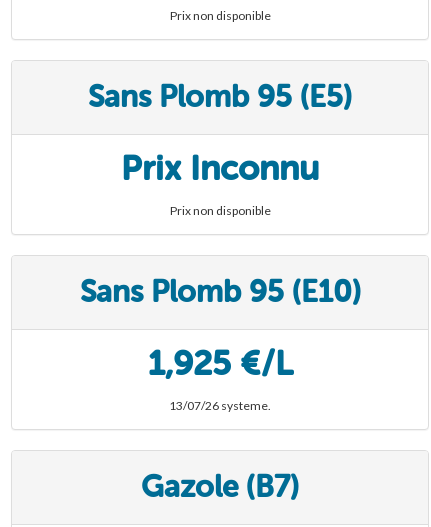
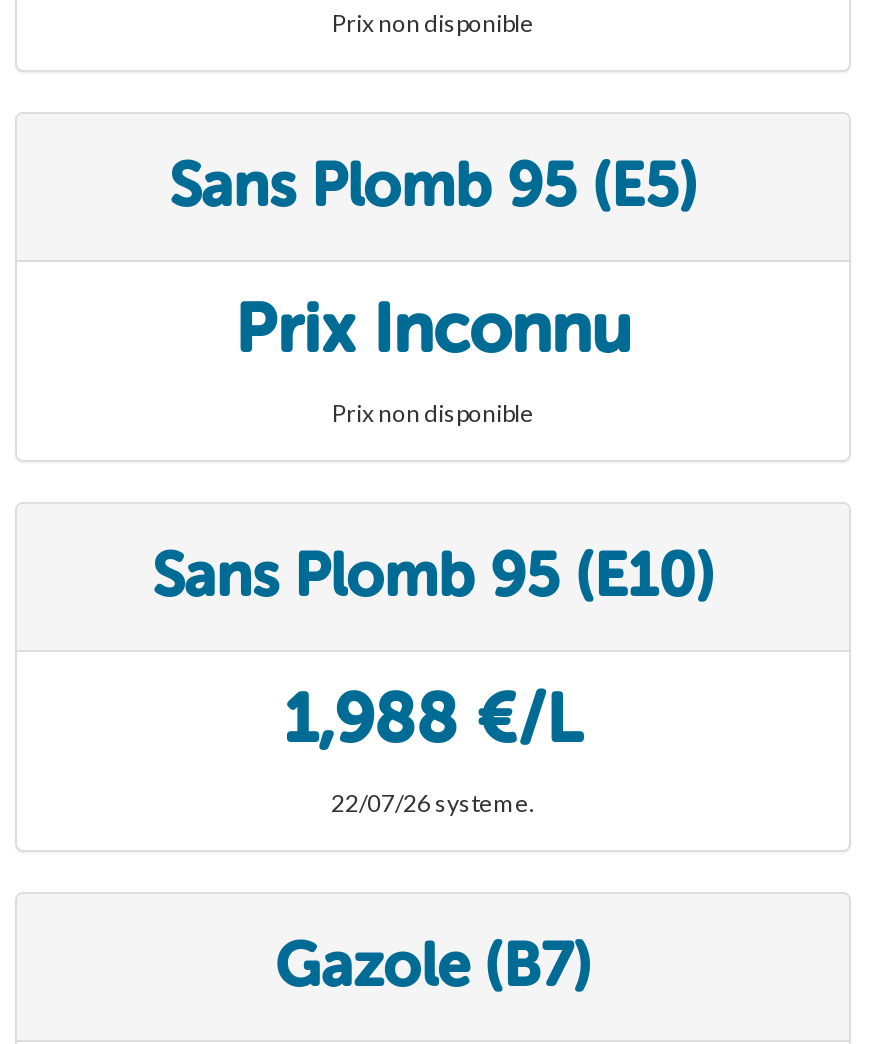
[147,343,292,384] 1,925 €/L -> [284,679,582,761] 1,988 €/L
[169,398,271,413] 13/07/26 systeme. -> [331,789,535,819] 22/07/26 systeme.

